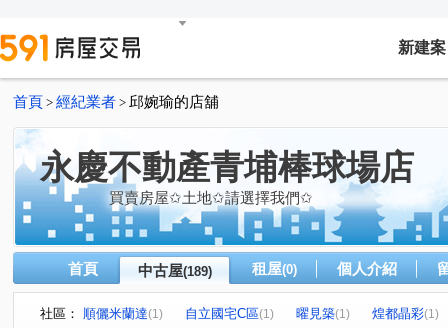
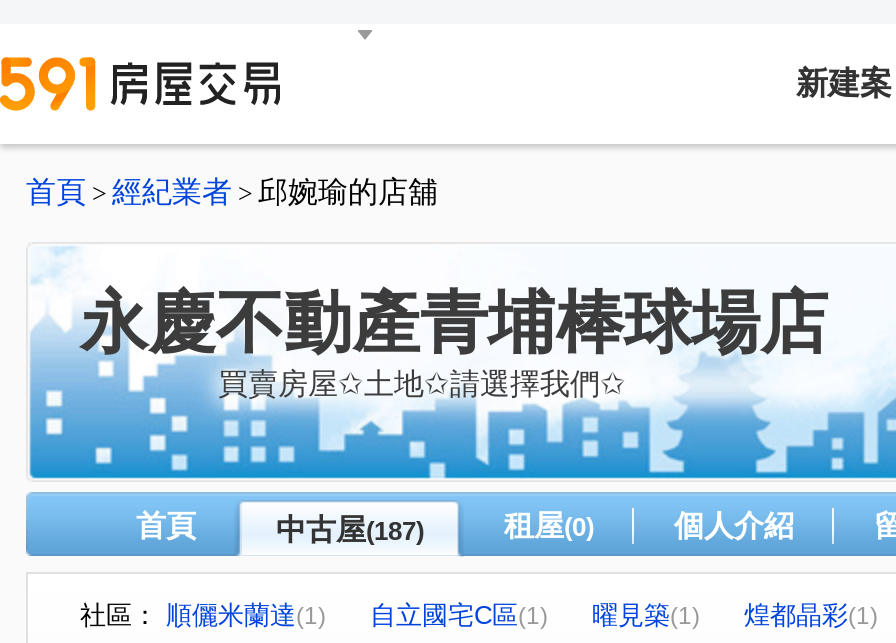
[138,262,212,279] 中古屋(189) -> [276,512,424,546] 中古屋(187)

